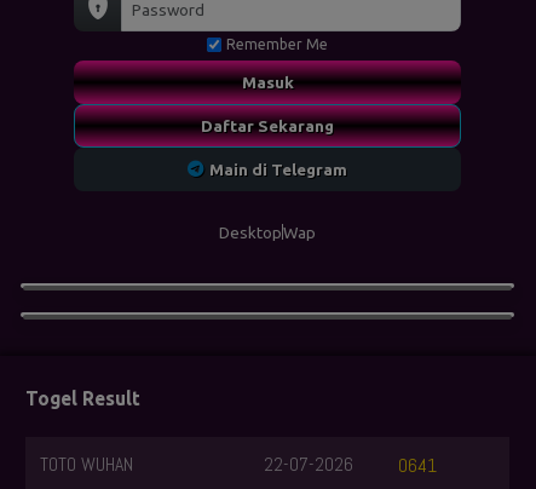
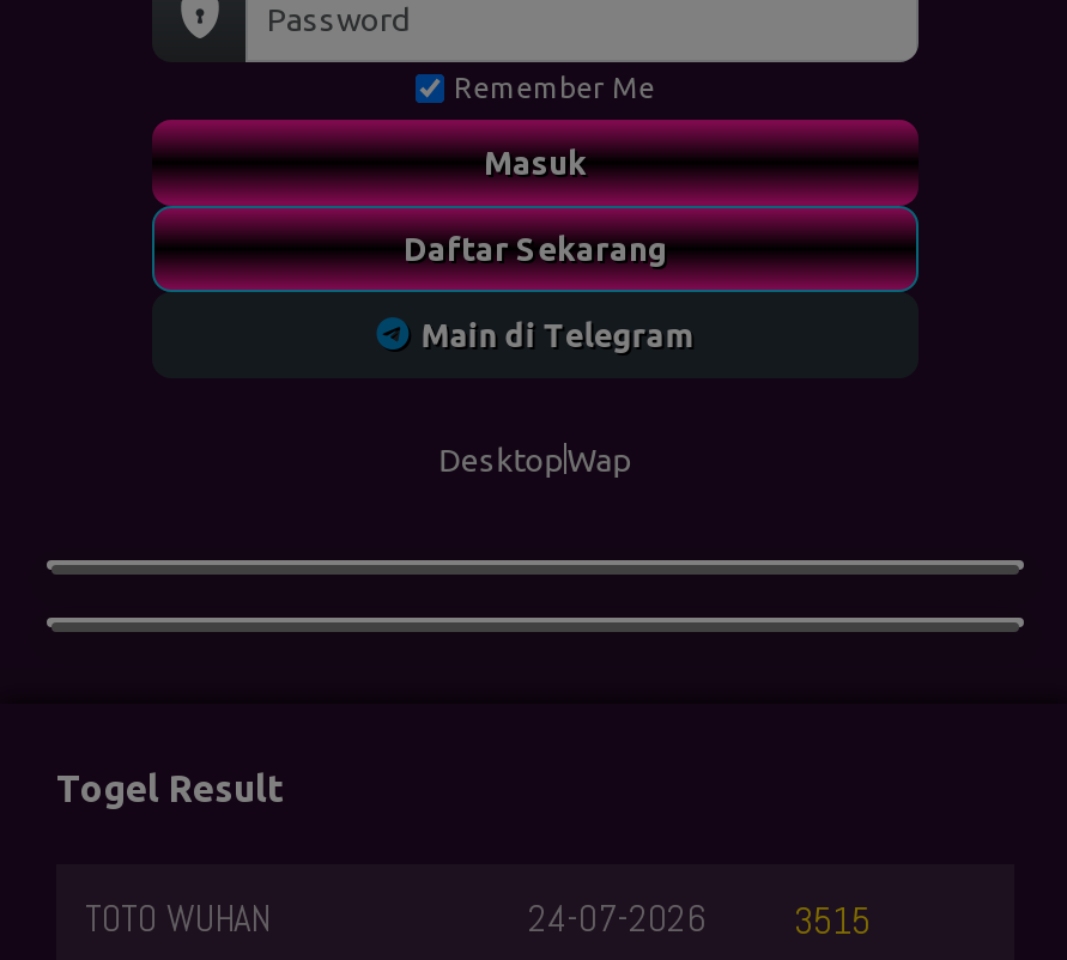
[264,453,353,477] 22-07-2026 -> [528,896,705,943] 24-07-2026
[398,453,437,478] 0641 -> [794,897,871,945] 3515

